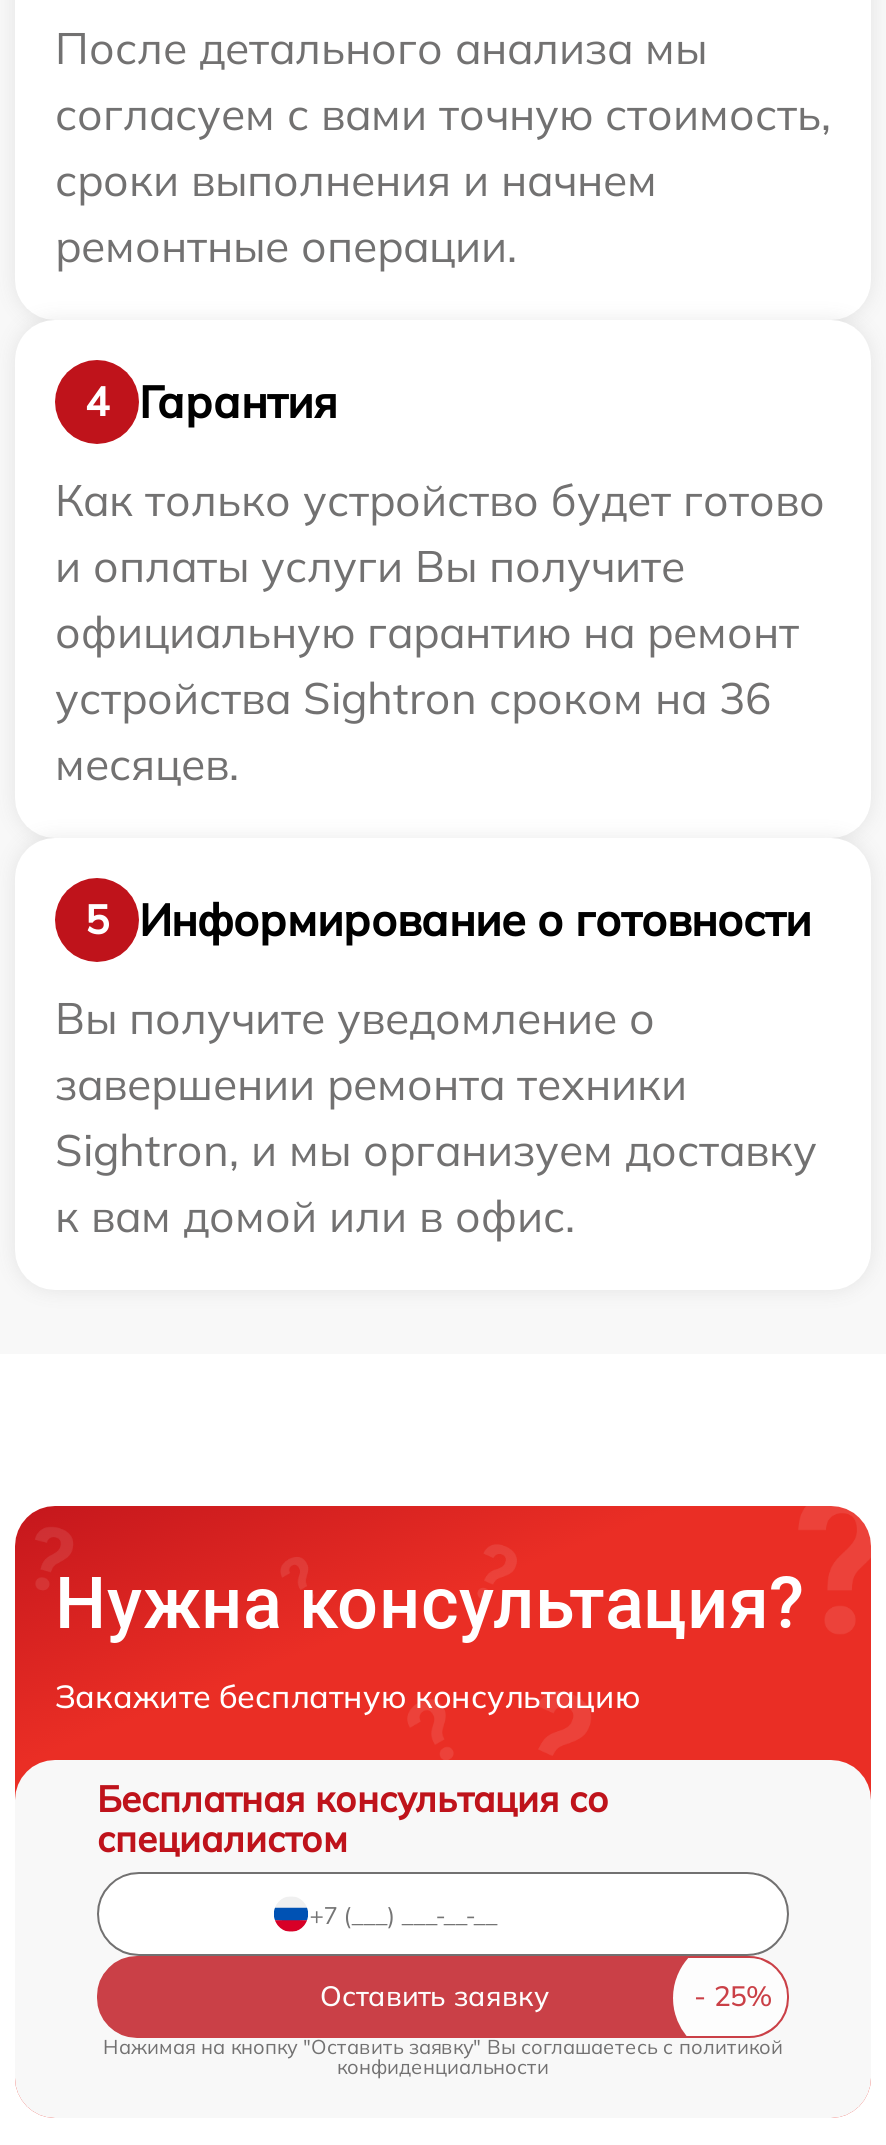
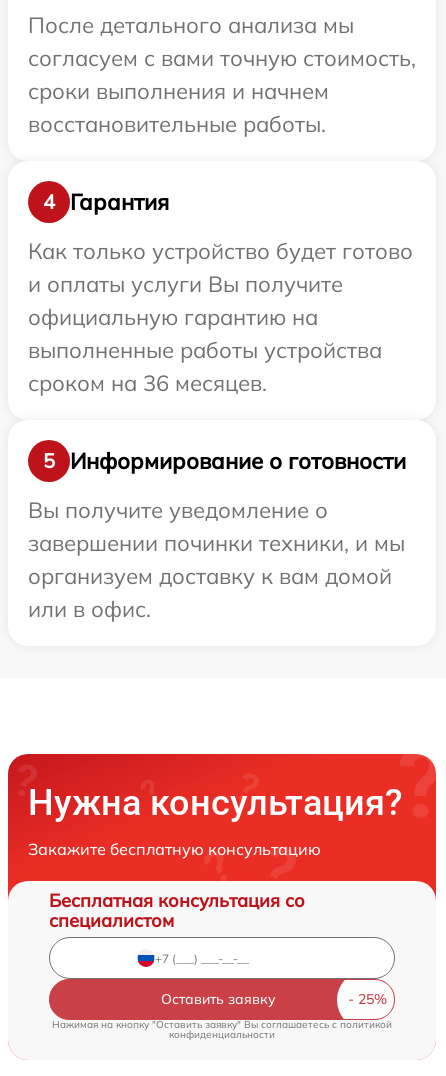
[55,219,517,275] ремонтные операции. -> [28,110,326,138] восстановительные работы.
[55,605,799,793] официальную гарантию на ремонт | устройства Sightron сроком на 36 | месяцев. -> [28,303,382,397] официальную гарантию на | выполненные работы устройства | сроком на 36 месяцев.
[55,1057,817,1245] завершении ремонта техники | Sightron, и мы организуем доставку | к вам домой или в офис. -> [28,529,405,623] завершении починки техники, и мы | организуем доставку к вам домой | или в офис.

